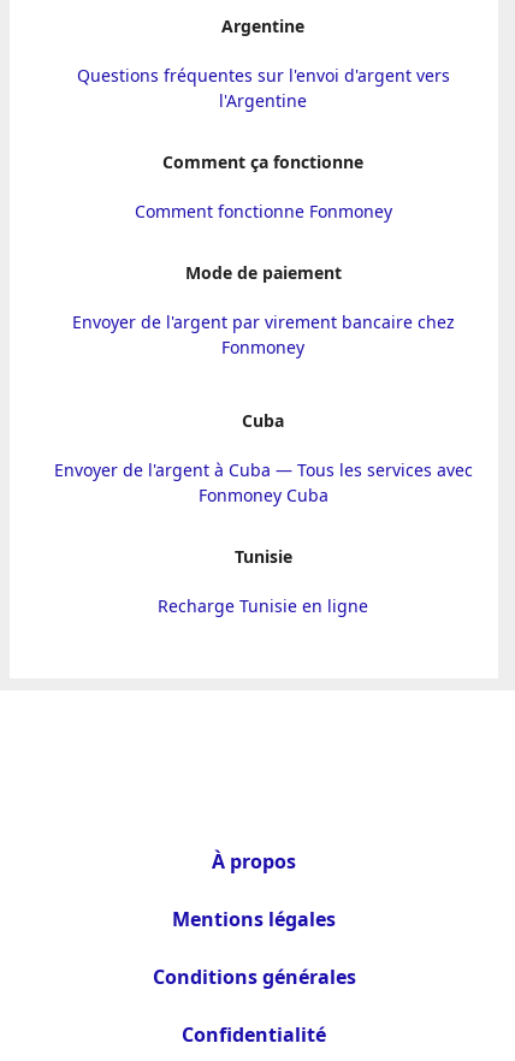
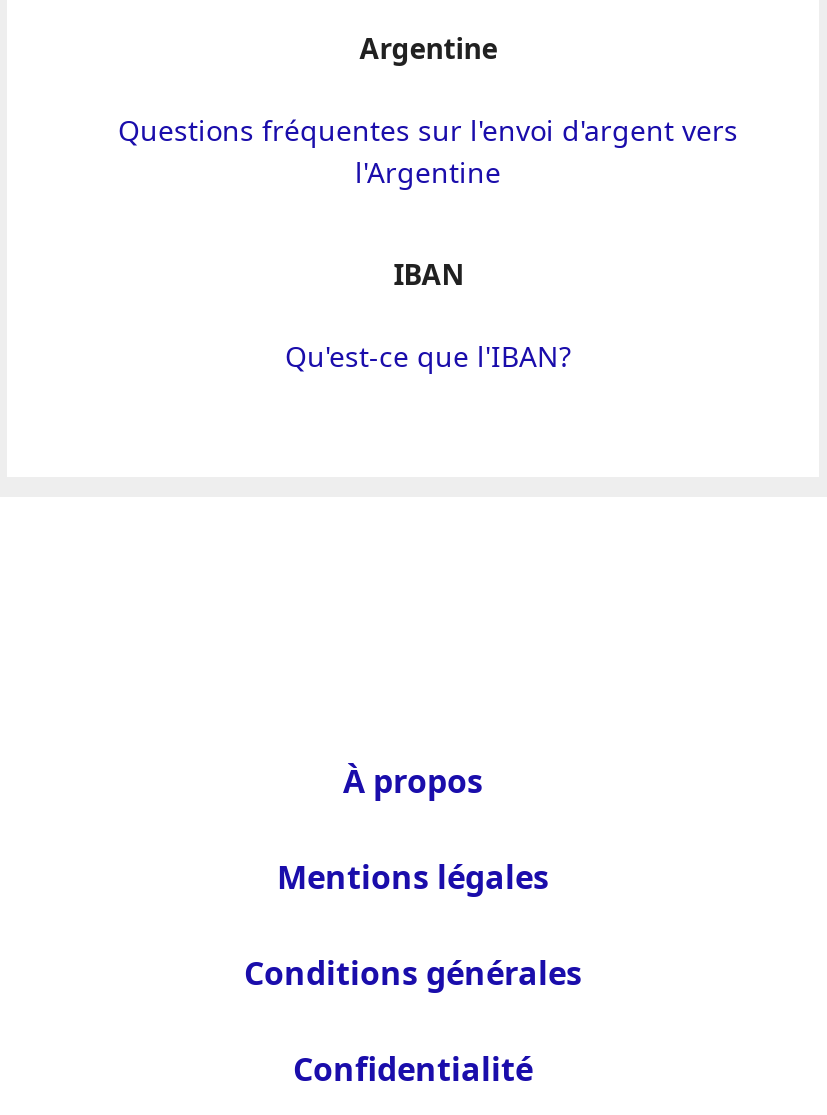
[54,150,472,617] Comment ça fonctionne | Comment fonctionne Fonmoney | Mode de paiement | Envoyer de l'argent par virement bancaire chez | Fonmoney | Cuba | Envoyer de l'argent à Cuba — Tous les services avec | Fonmoney Cuba | Tunisie | Recharge Tunisie en ligne -> [285,254,571,374] IBAN | Qu'est-ce que l'IBAN?

